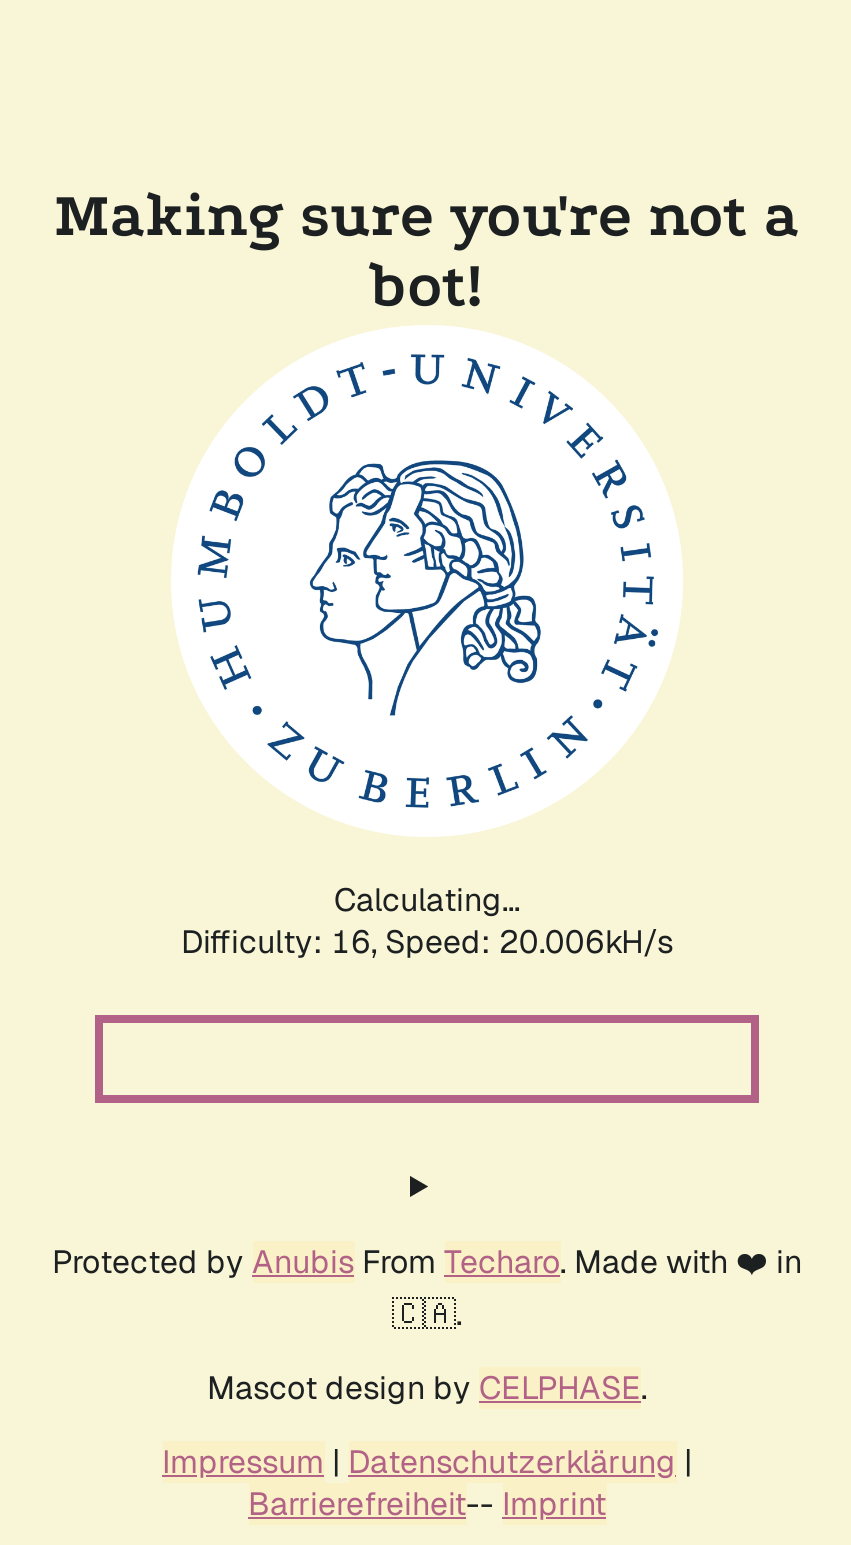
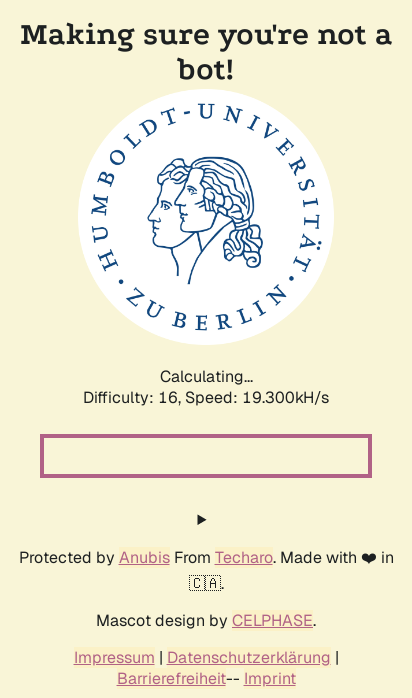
[181,921,673,963] Difficulty: 16, Speed: 20.006kH/s -> [83,387,329,408] Difficulty: 16, Speed: 19.300kH/s

